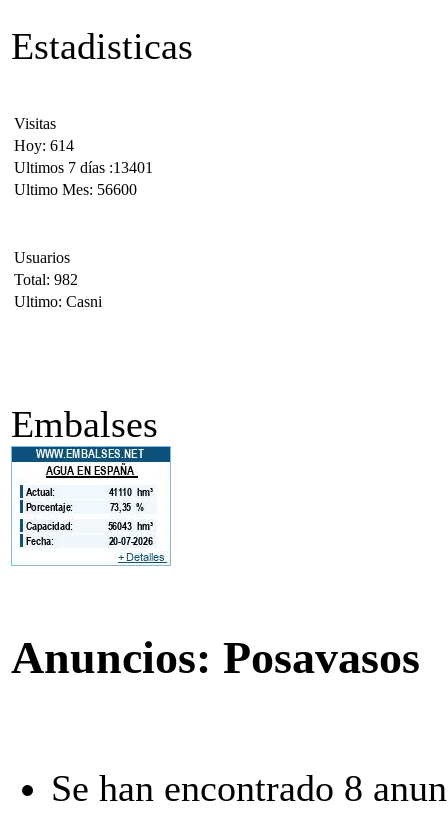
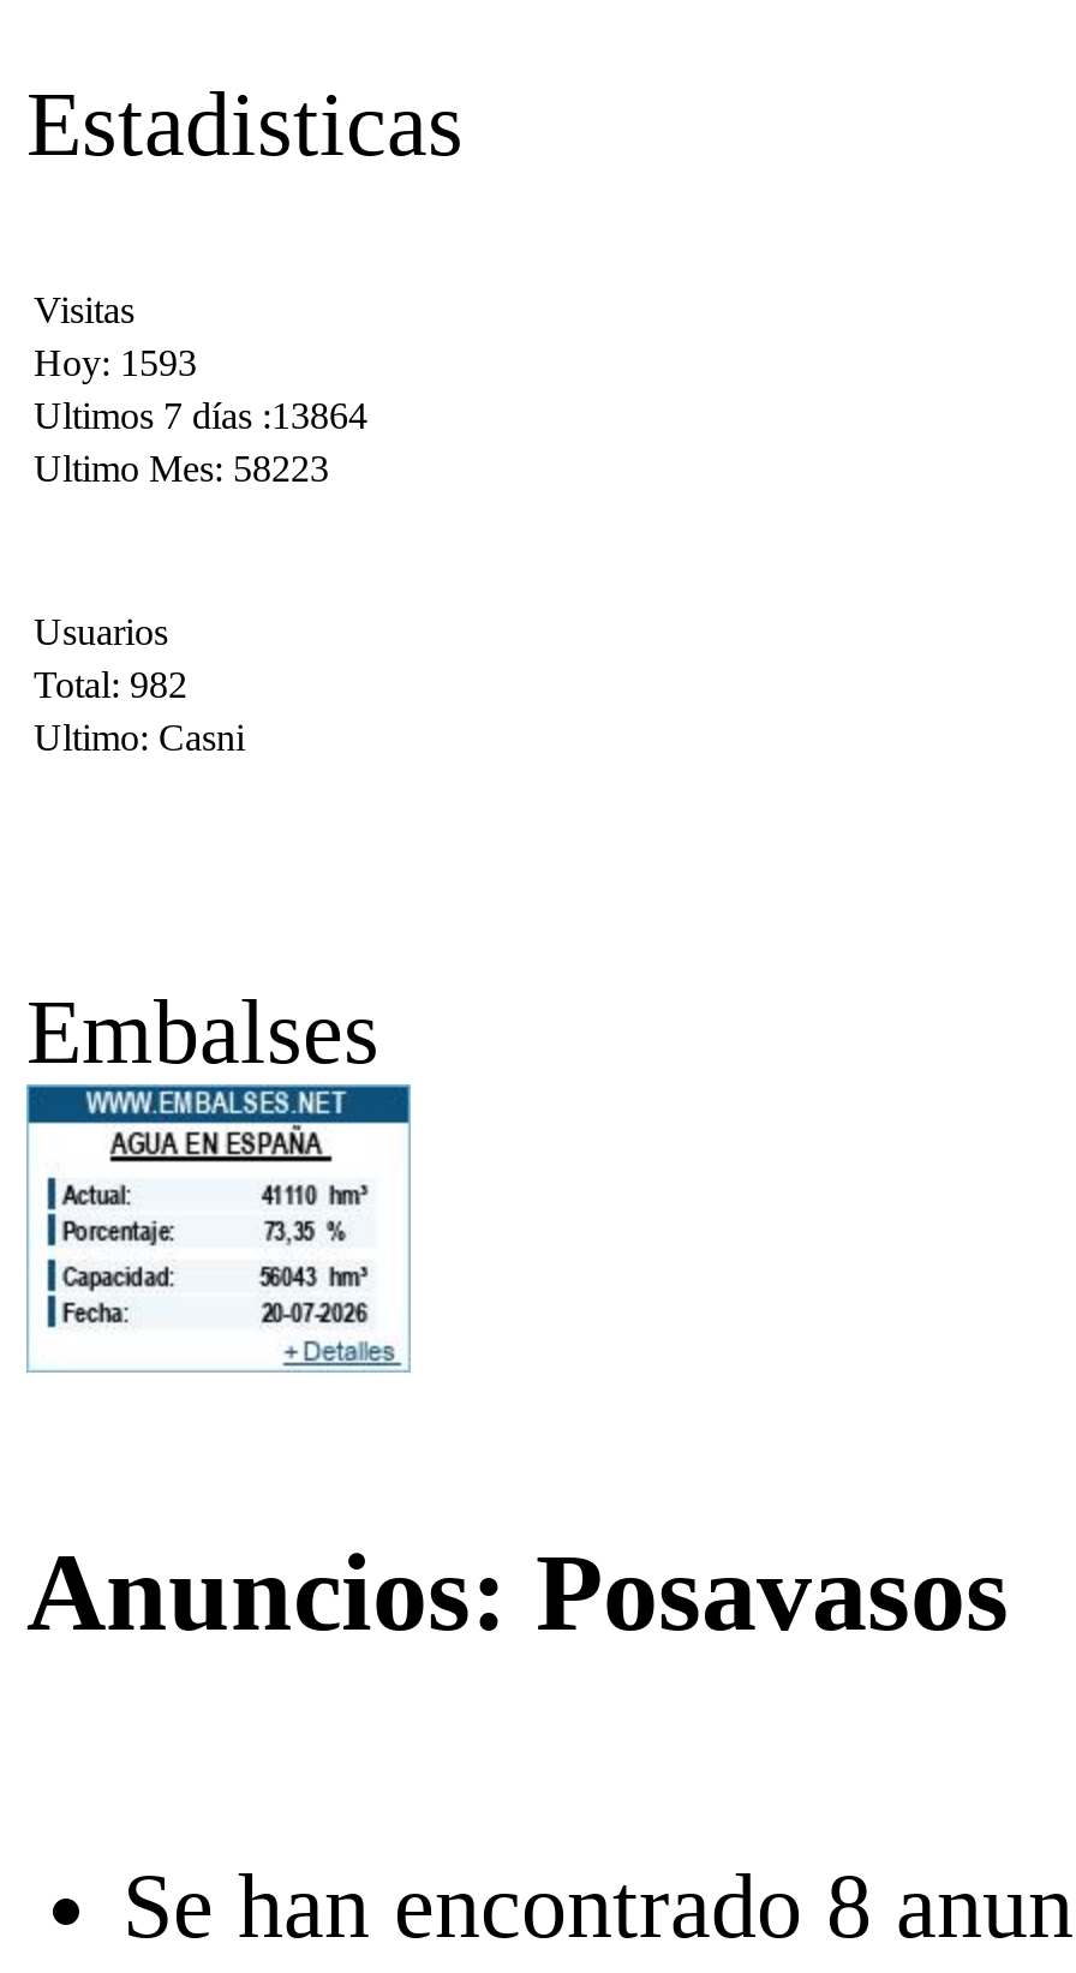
[14,137,74,154] Hoy: 614 -> [34,342,197,383] Hoy: 1593
[14,159,153,176] Ultimos 7 días :13401 -> [34,395,367,436] Ultimos 7 días :13864
[14,181,137,198] Ultimo Mes: 56600 -> [34,448,329,489] Ultimo Mes: 58223

